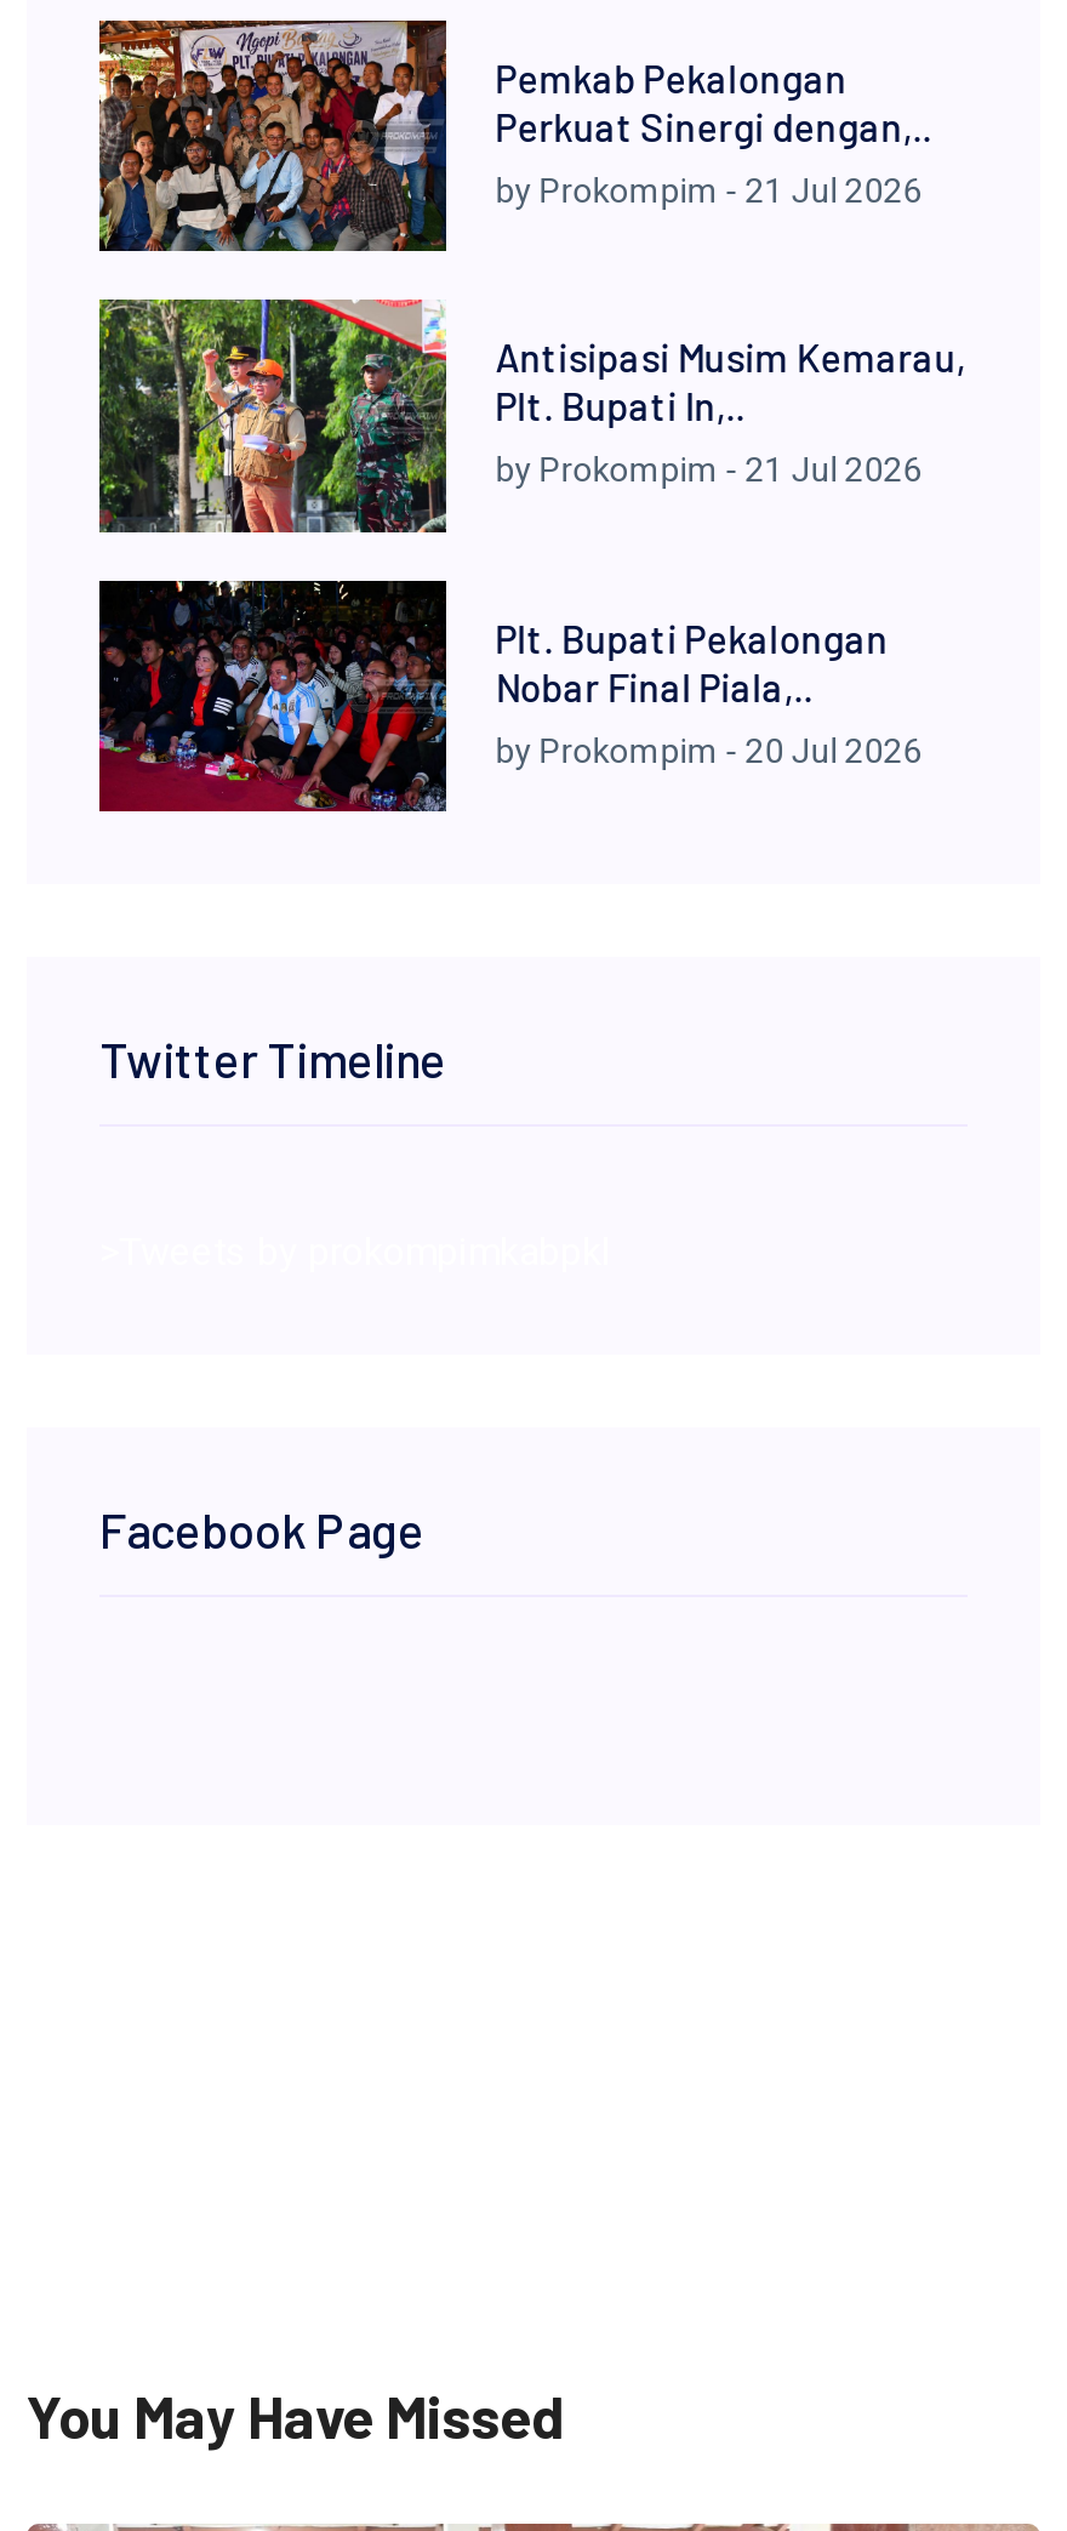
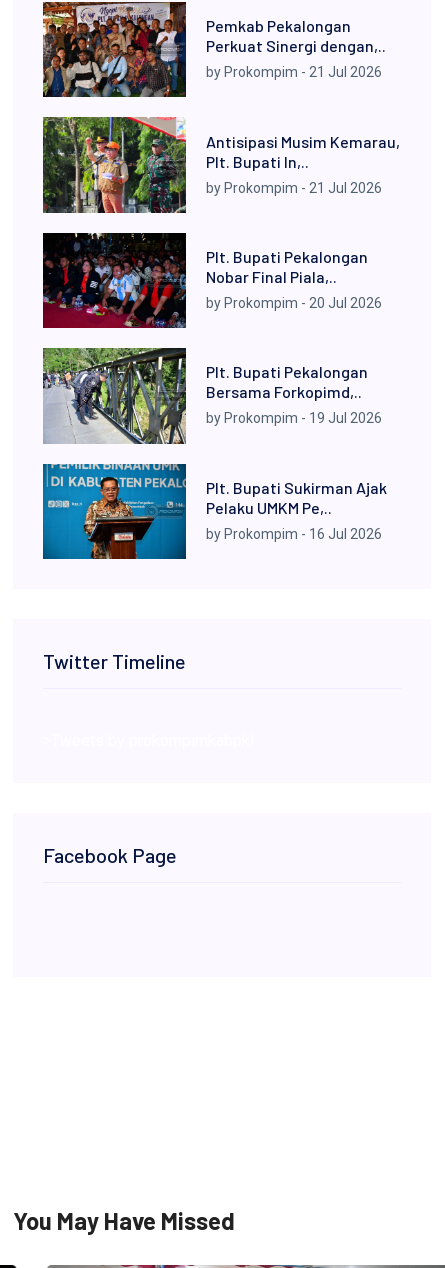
none -> [42,463,387,560] [image] | Plt. Bupati Sukirman Ajak | Pelaku UMKM Pe,.. | by Prokompim - 16 Jul 2026
none -> [43,347,382,444] [image] | Plt. Bupati Pekalongan | Bersama Forkopimd,.. | by Prokompim - 19 Jul 2026

